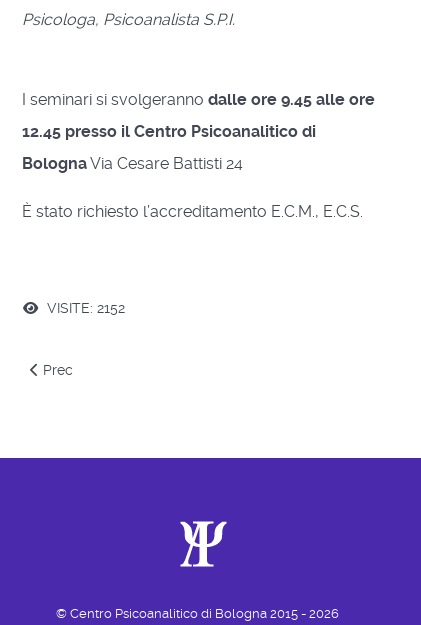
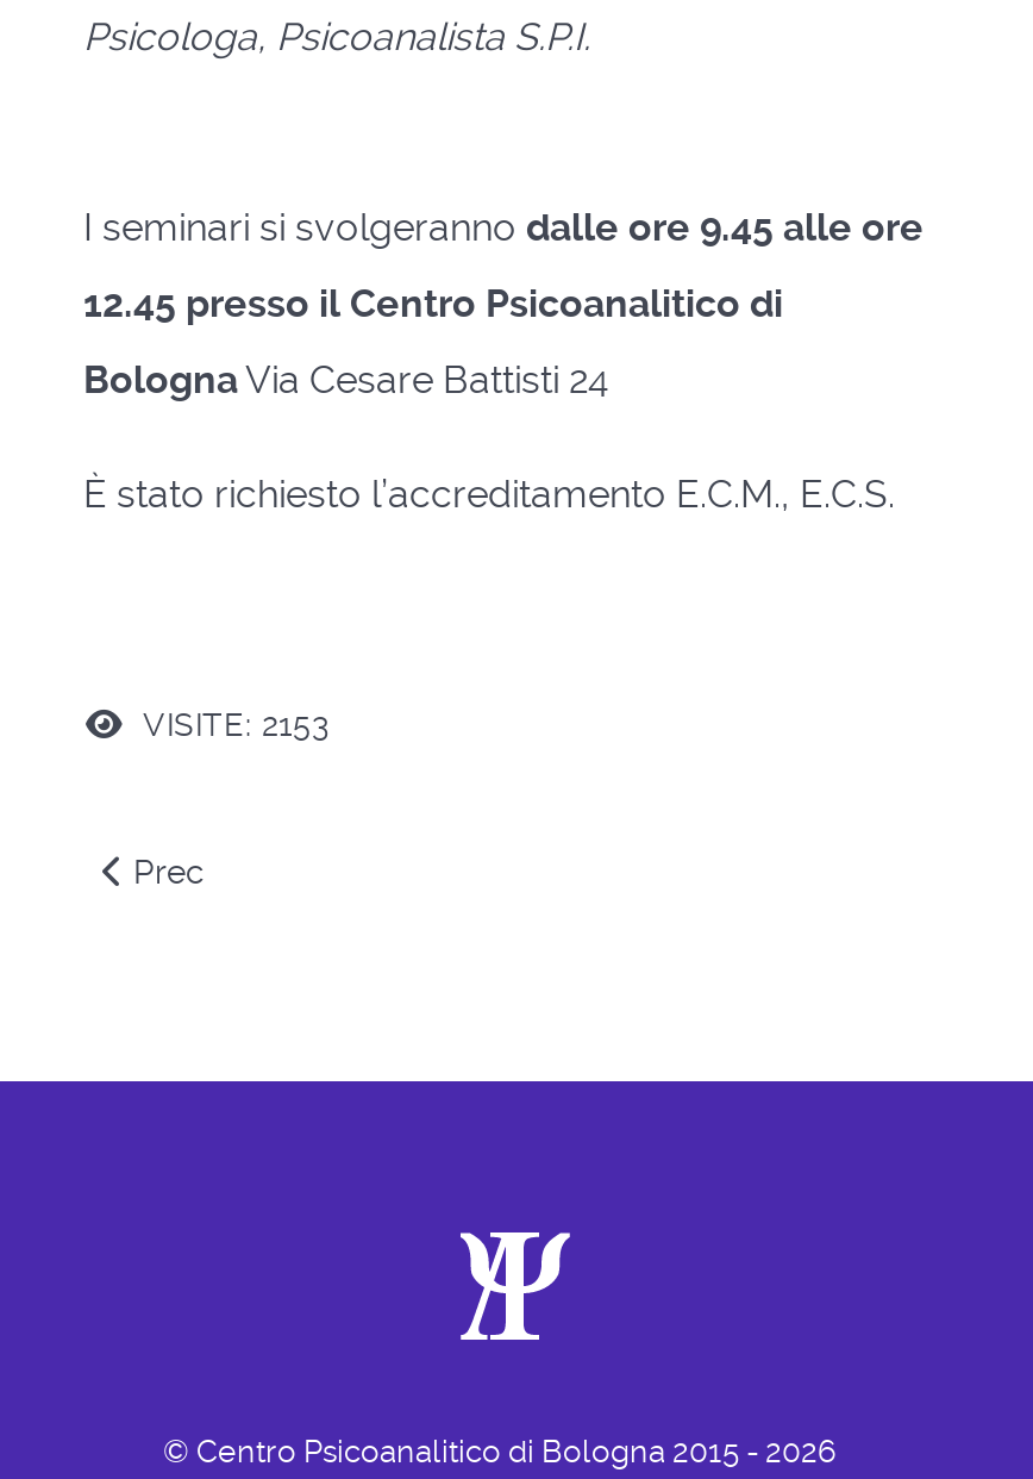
[43,300,125,316] VISITE: 2152 -> [133,704,328,743] VISITE: 2153

